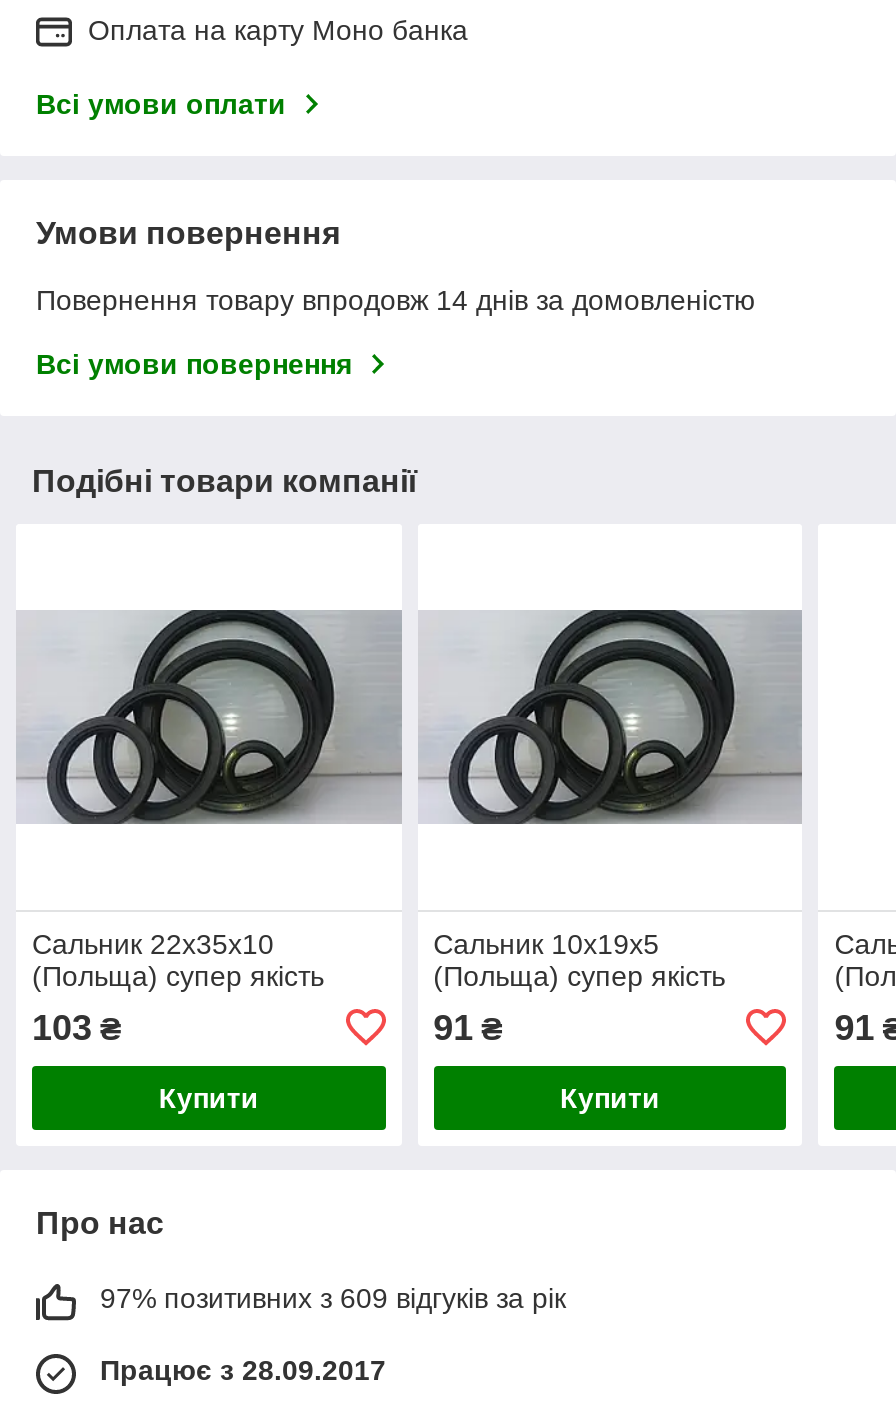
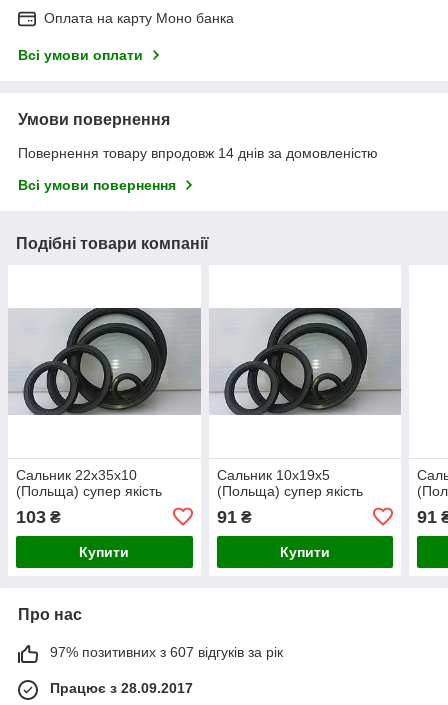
[100,1282,566,1314] 97% позитивних з 609 відгуків за рік -> [50,644,283,660] 97% позитивних з 607 відгуків за рік

